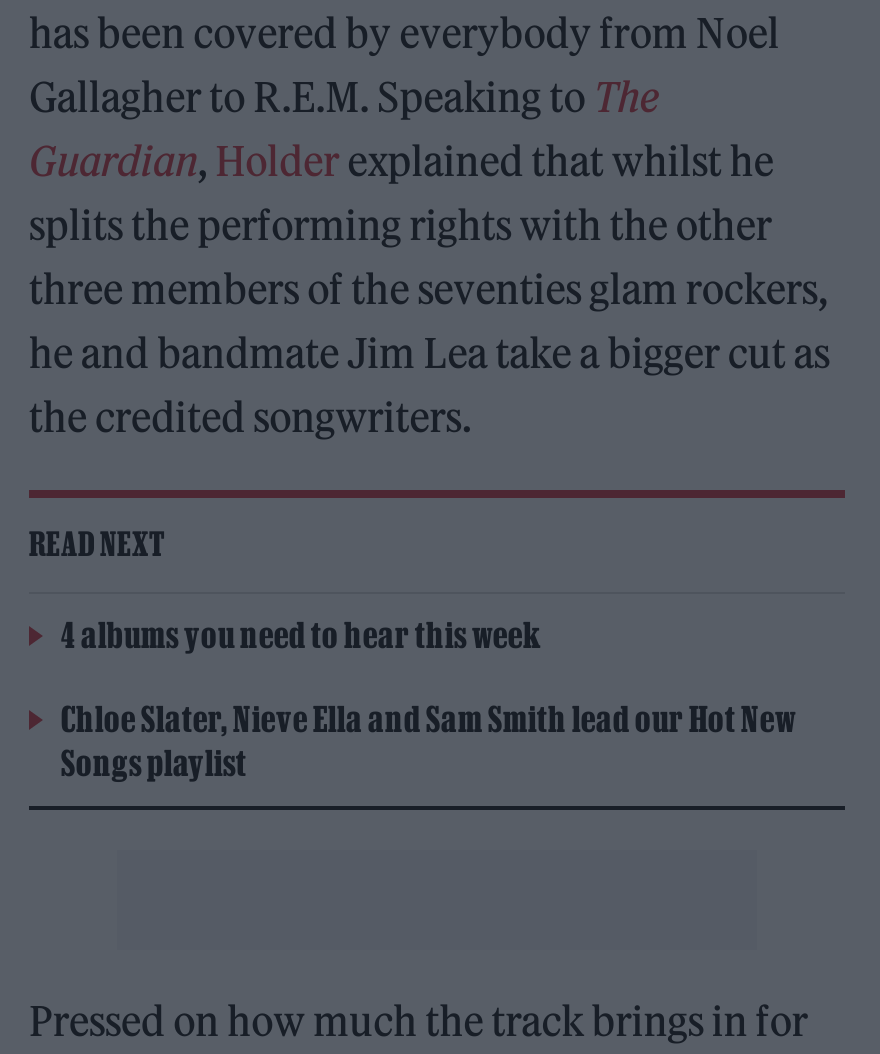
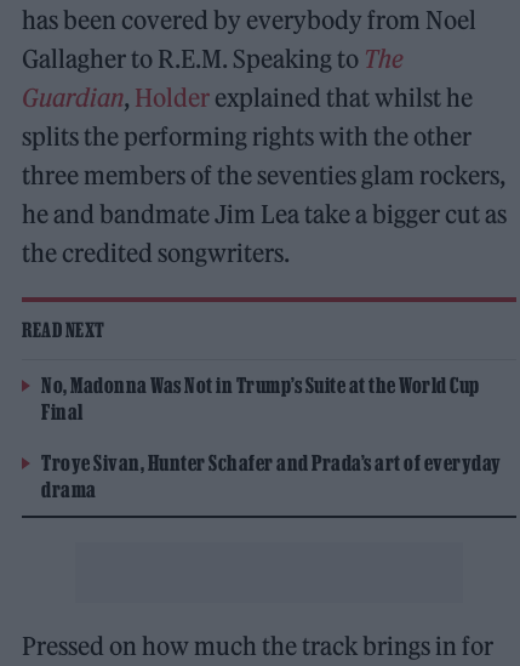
[61,617,542,655] 4 albums you need to hear this week -> [41,374,479,424] No, Madonna Was Not in Trump’s Suite at the World Cup | Final
[61,701,796,783] Chloe Slater, Nieve Ella and Sam Smith lead our Hot New | Songs playlist -> [41,452,501,502] Troye Sivan, Hunter Schafer and Prada’s art of everyday | drama

